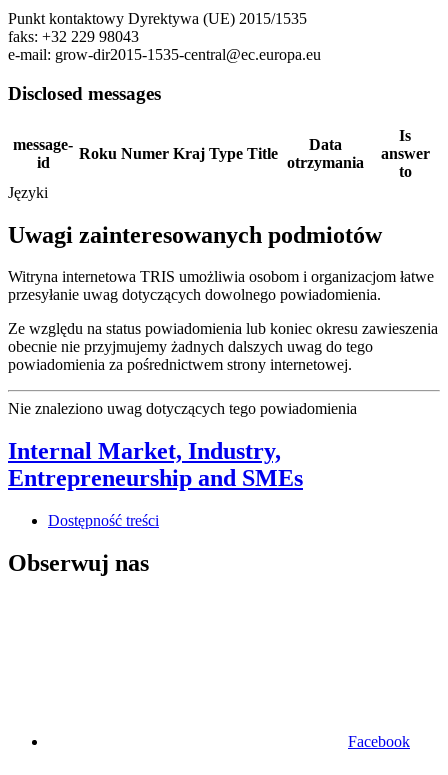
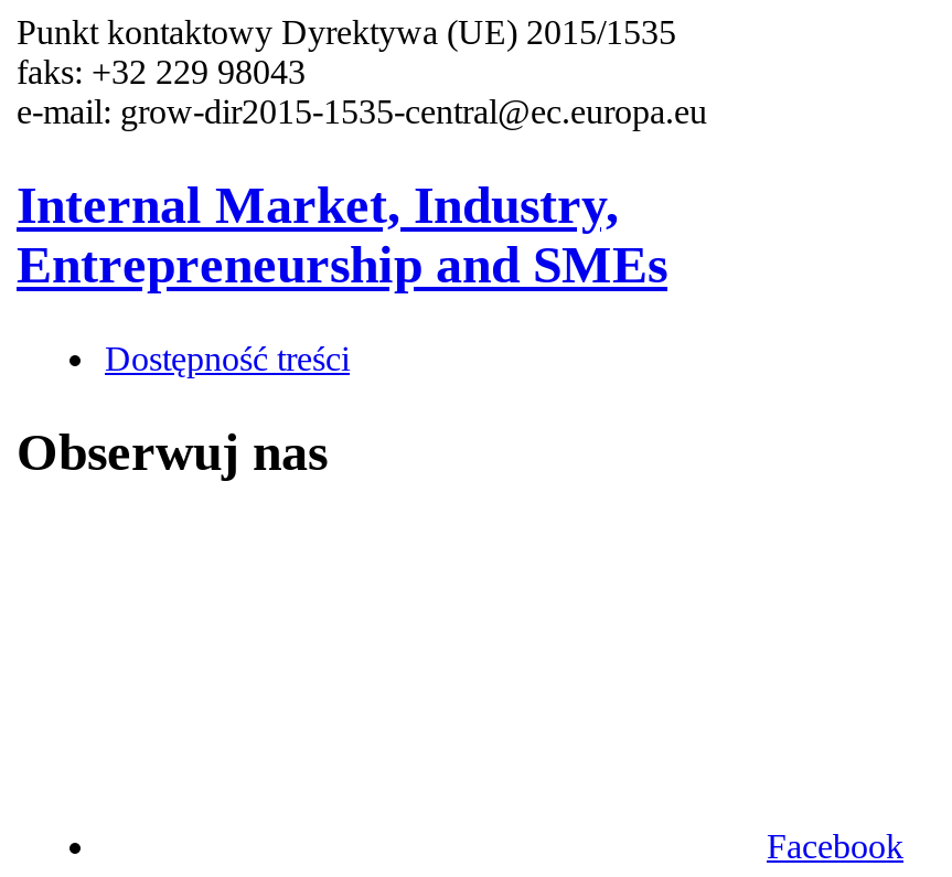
[8,83,161,171] Disclosed messages | message- | id -> none
[8,127,438,417] Is | answer | to | Języki | Uwagi zainteresowanych podmiotów | Witryna internetowa TRIS umożliwia osobom i organizacjom łatwe | przesyłanie uwag dotyczących dowolnego powiadomienia. | Ze względu na status powiadomienia lub koniec okresu zawieszenia | obecnie nie przyjmujemy żadnych dalszych uwag do tego | powiadomienia za pośrednictwem strony internetowej. | Nie znaleziono uwag dotyczących tego powiadomienia -> none
[287,136,364,171] Data | otrzymania -> none
[79,145,278,162] Roku Numer Kraj Type Title -> none

